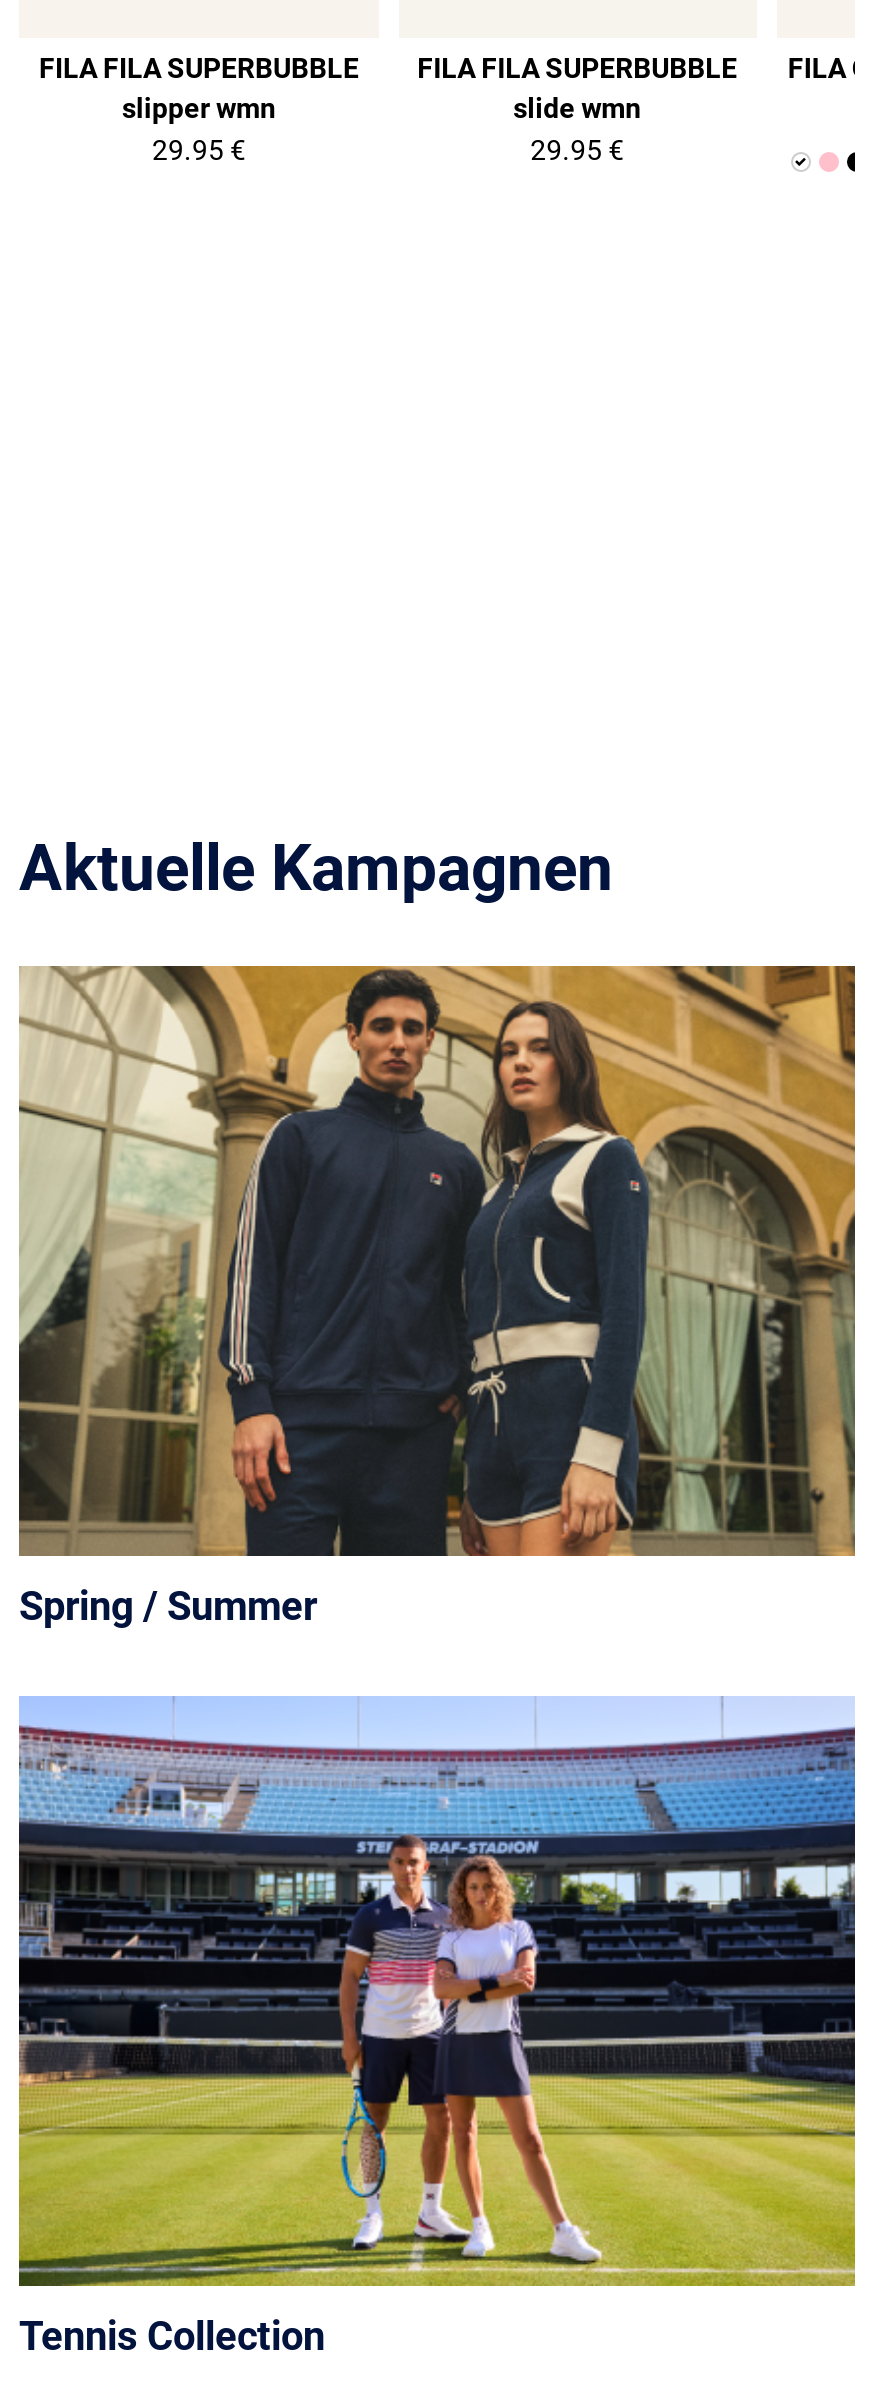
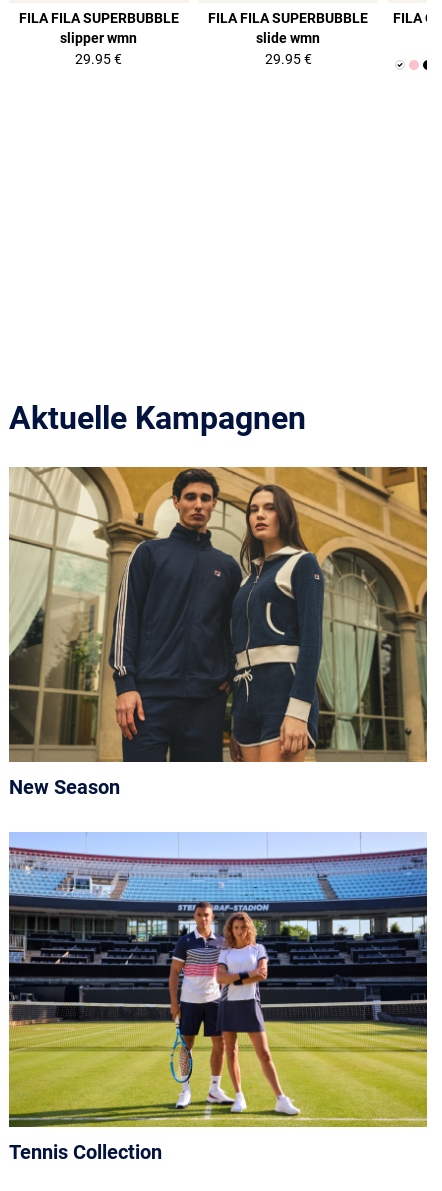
[19,1582,317,1630] Spring / Summer -> [9,775,120,799] New Season

